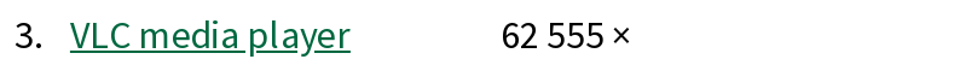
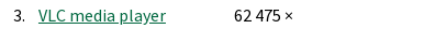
[501,9,631,58] 62 555 × -> [234,4,293,26] 62 475 ×

